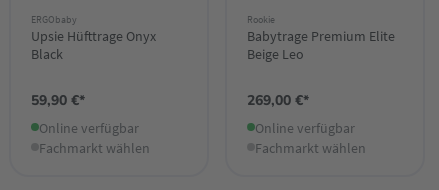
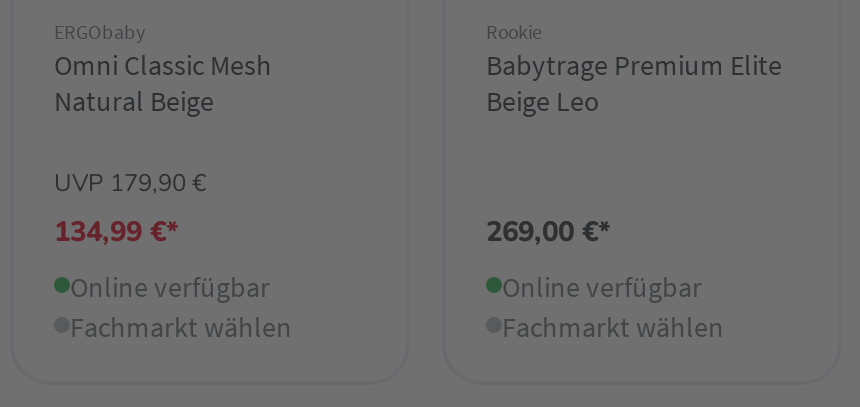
[31,27,156,63] Upsie Hüfttrage Onyx | Black -> [54,47,272,119] Omni Classic Mesh | Natural Beige
[31,91,85,110] 59,90 €* -> [54,167,206,251] UVP 179,90 € | 134,99 €*

